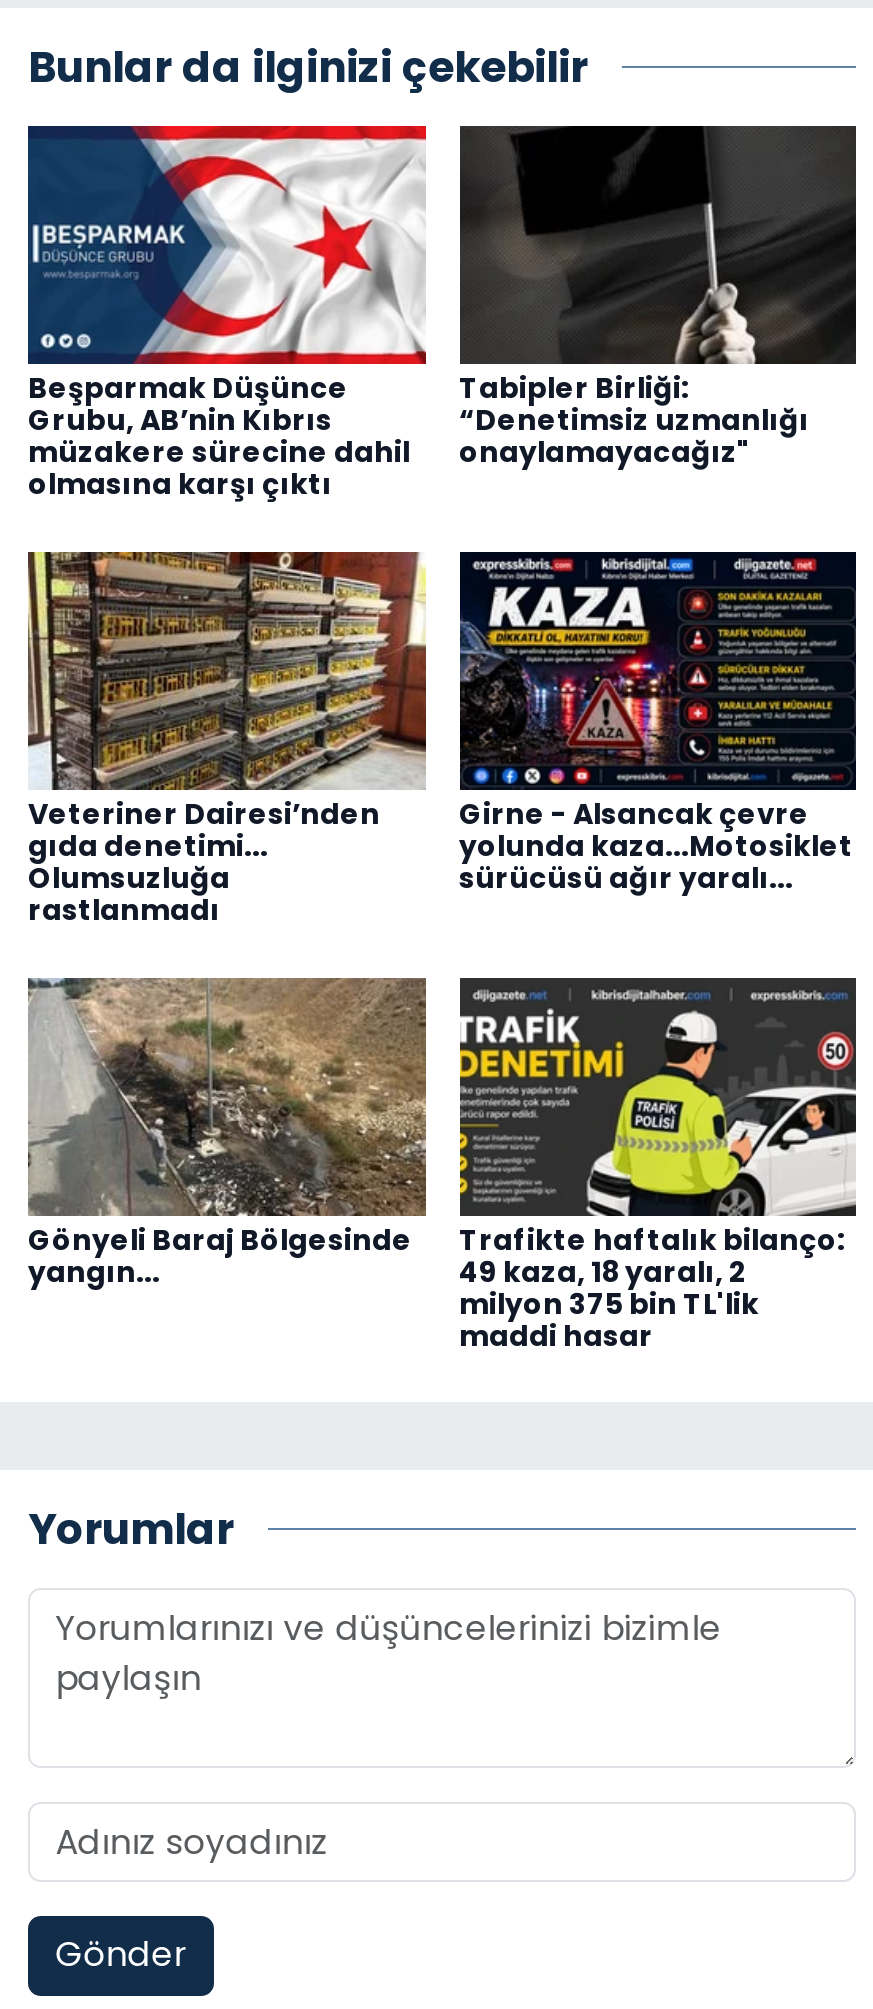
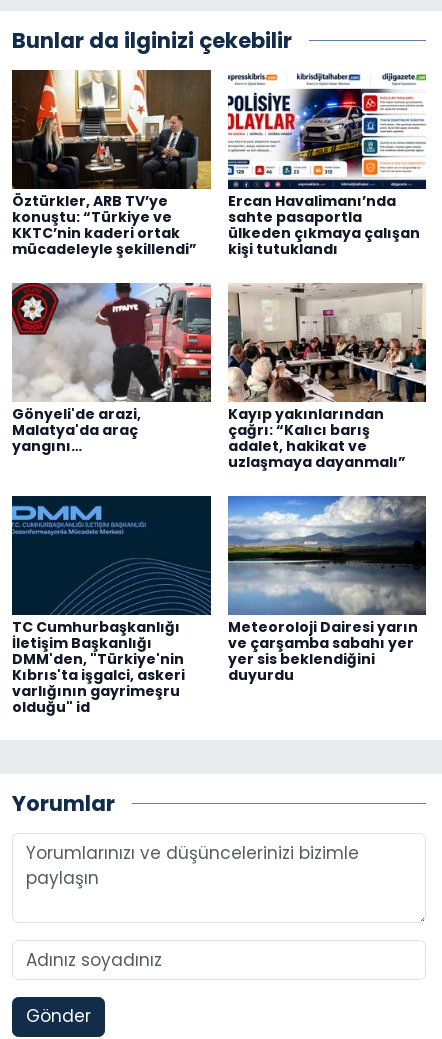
[28,124,428,504] [image] | Beşparmak Düşünce | Grubu, AB’nin Kıbrıs | müzakere sürecine dahil | olmasına karşı çıktı -> [12,69,212,259] [image] | Öztürkler, ARB TV’ye | konuştu: “Türkiye ve | KKTC’nin kaderi ortak | mücadeleyle şekillendi”
[458,124,858,472] [image] | Tabipler Birliği: | “Denetimsiz uzmanlığı | onaylamayacağız" -> [227,72,427,259] [image] | Ercan Havalimanı’nda | sahte pasaportla | ülkeden çıkmaya çalışan | kişi tutuklandı
[28,550,428,930] [image] | Veteriner Dairesi’nden | gıda denetimi... | Olumsuzluğa | rastlanmadı -> [11,283,212,456] [image] | Gönyeli'de arazi, | Malatya'da araç | yangını…
[459,550,858,898] [image] | Girne - Alsancak çevre | yolunda kaza...Motosiklet | sürücüsü ağır yaralı... -> [227,283,426,472] [image] | Kayıp yakınlarından | çağrı: “Kalıcı barış | adalet, hakikat ve | uzlaşmaya dayanmalı”
[28,976,428,1292] [image] | Gönyeli Baraj Bölgesinde | yangın... -> [12,495,212,717] [image] | TC Cumhurbaşkanlığı | İletişim Başkanlığı | DMM'den, "Türkiye'nin | Kıbrıs'ta işgalci, askeri | varlığının gayrimeşru | olduğu" id
[458,976,856,1356] [image] | Trafikte haftalık bilanço: | 49 kaza, 18 yaralı, 2 | milyon 375 bin TL'lik | maddi hasar -> [227,496,426,685] [image] | Meteoroloji Dairesi yarın | ve çarşamba sabahı yer | yer sis beklendiğini | duyurdu

